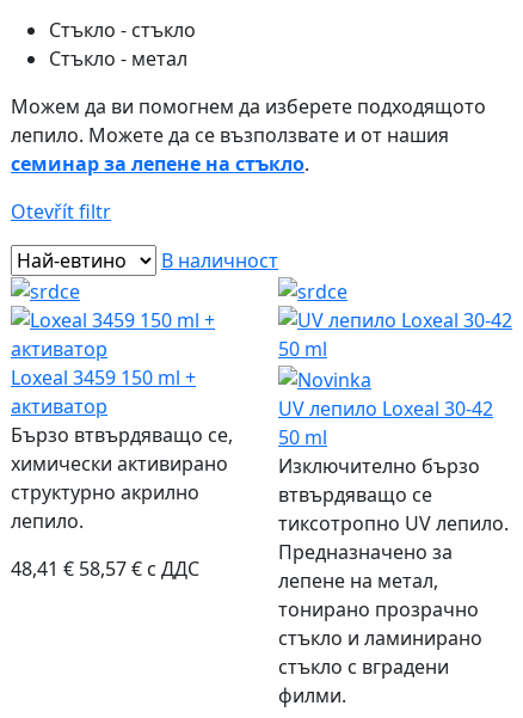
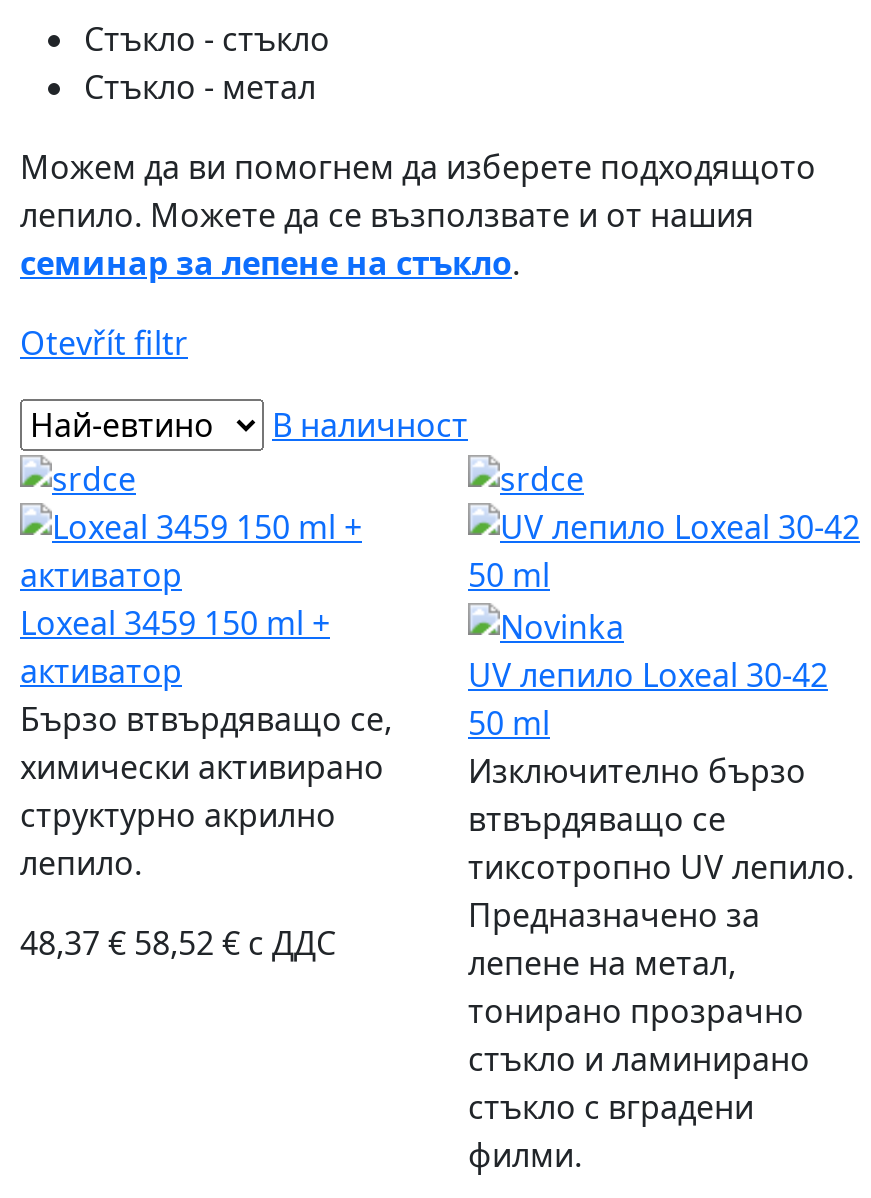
[11,556,199,582] 48,41 €58,57 € с ДДС -> [20,920,336,964] 48,37 €58,52 € с ДДС

